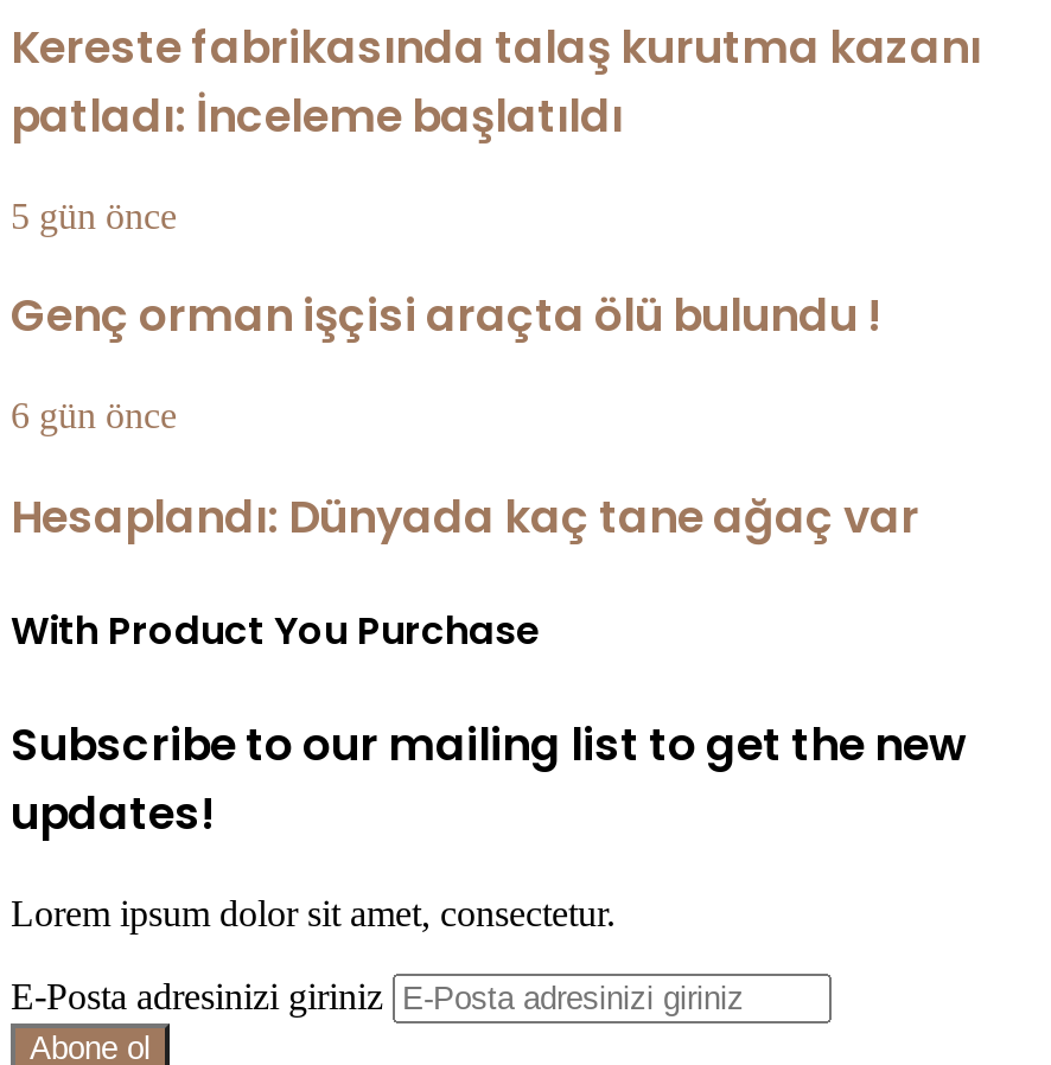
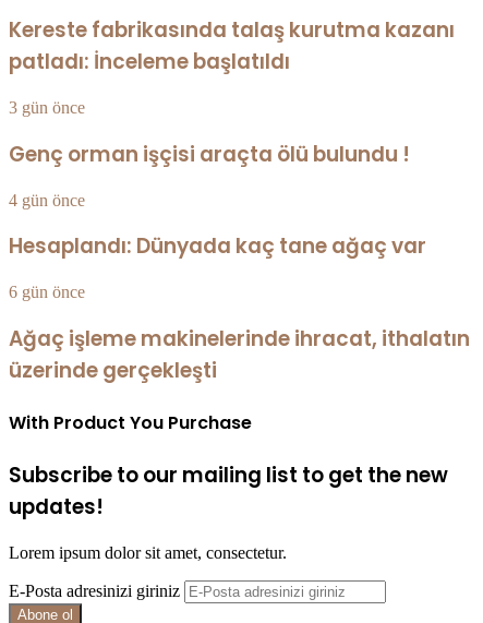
[11,195,177,235] 5 gün önce -> [9,98,85,117] 3 gün önce
[11,395,177,435] 6 gün önce -> [9,190,85,209] 4 gün önce
none -> [9,283,470,385] 6 gün önce | Ağaç işleme makinelerinde ihracat, ithalatın | üzerinde gerçekleşti

